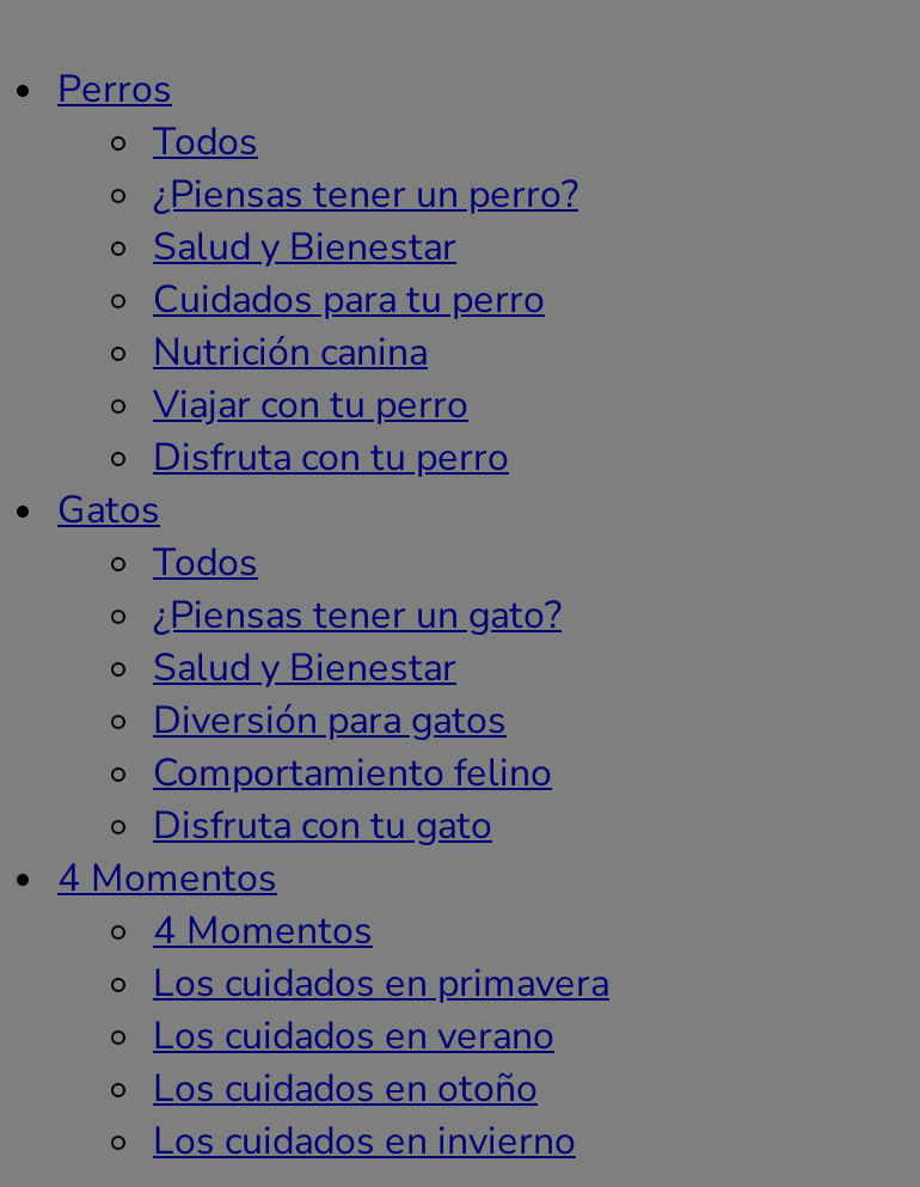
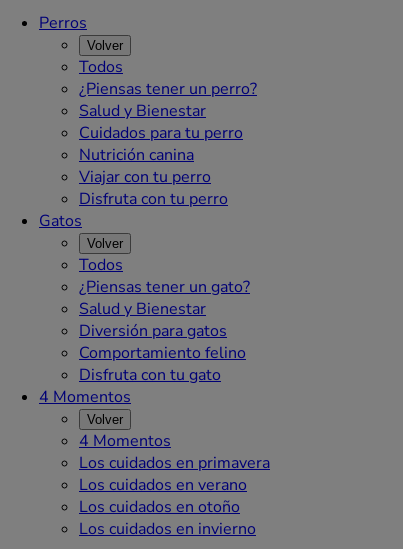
none -> [87,38,123,53] Volver
none -> [87,236,123,251] Volver
none -> [87,412,123,427] Volver

